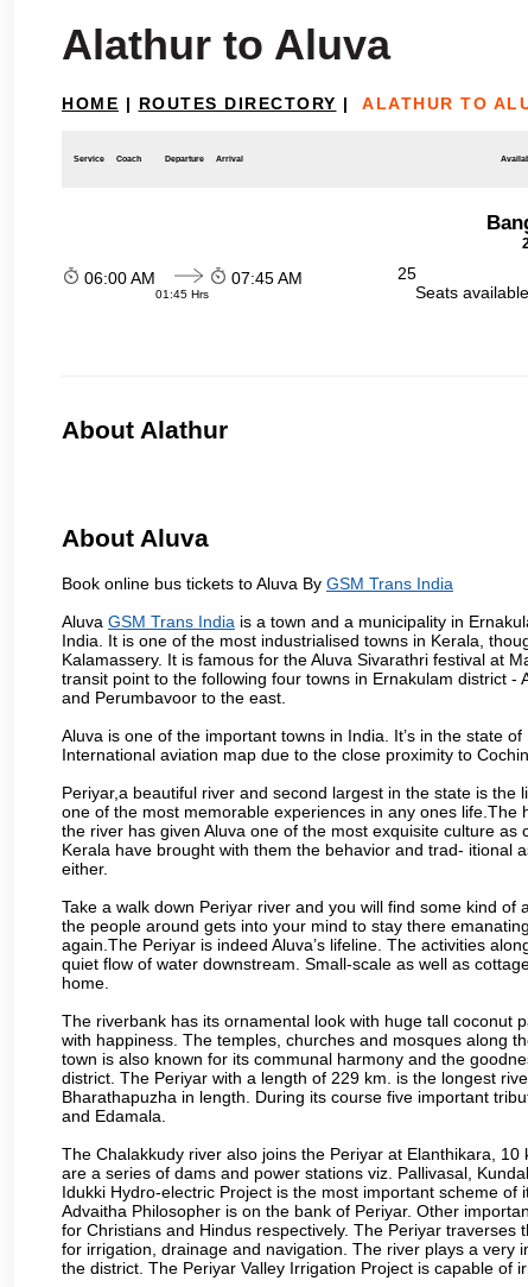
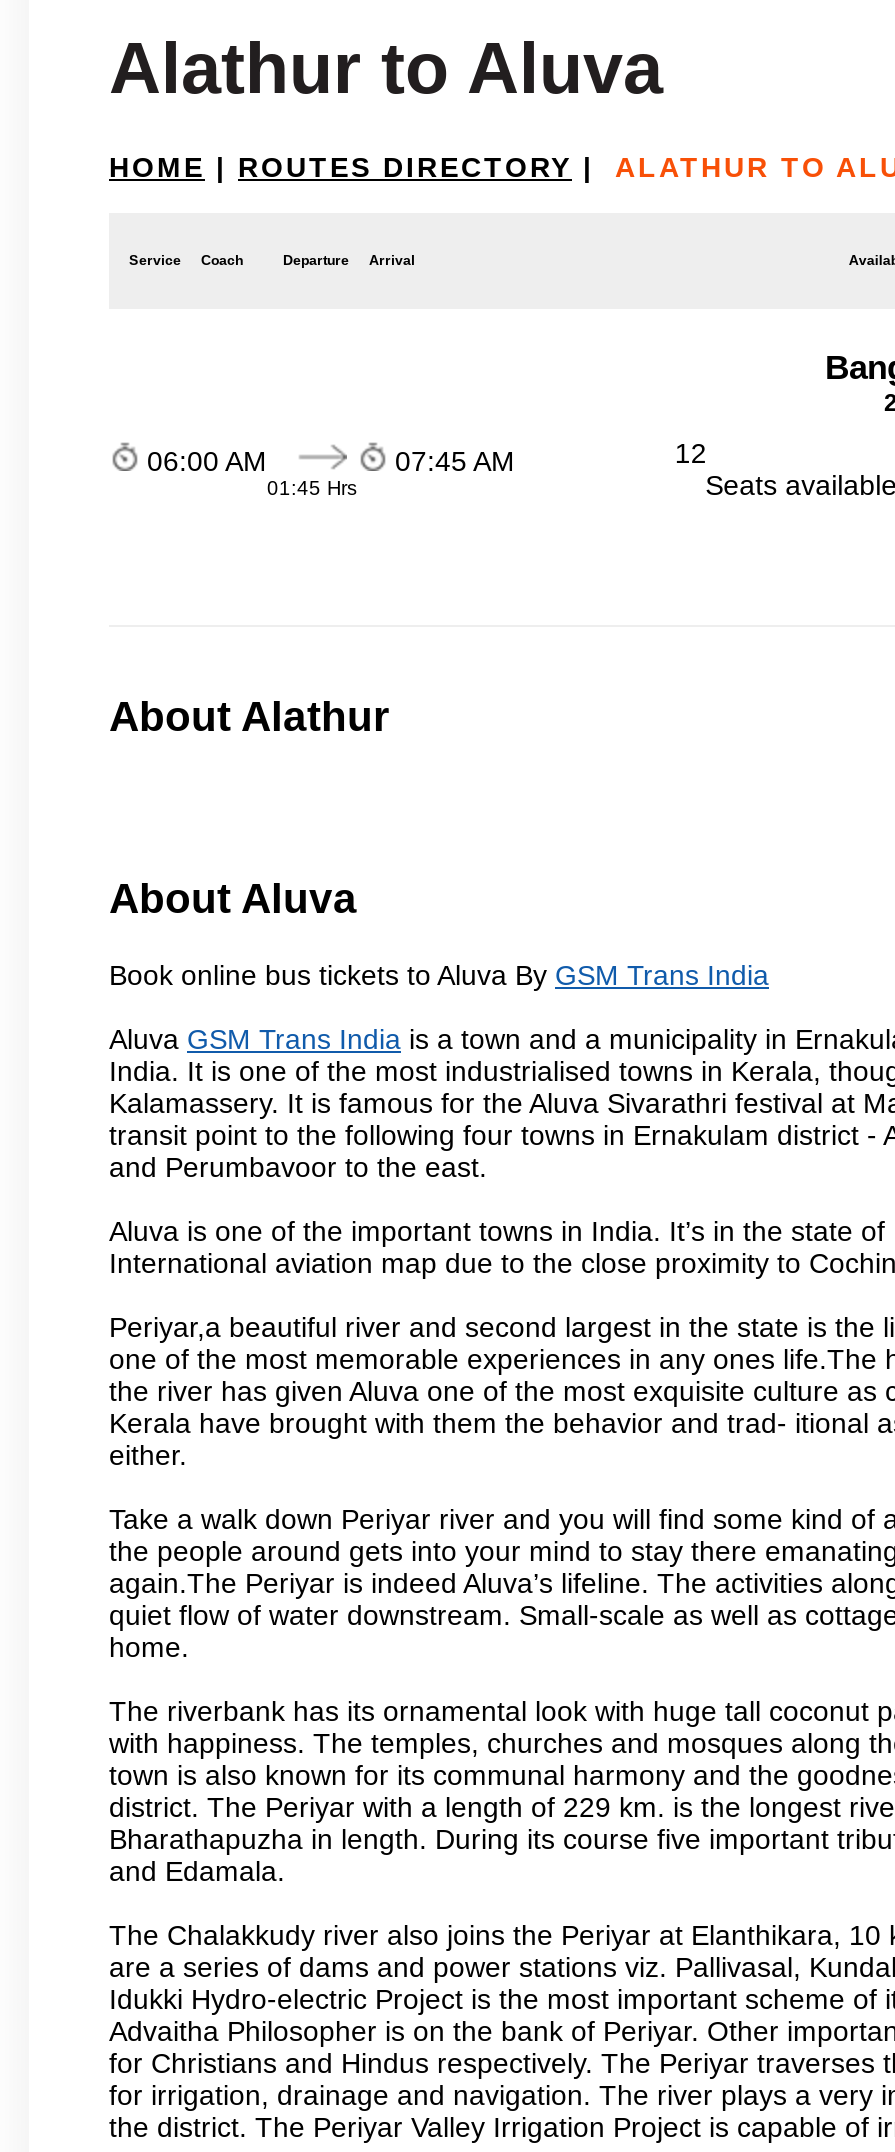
[397,264,416,283] 25 -> [675,437,707,469] 12

